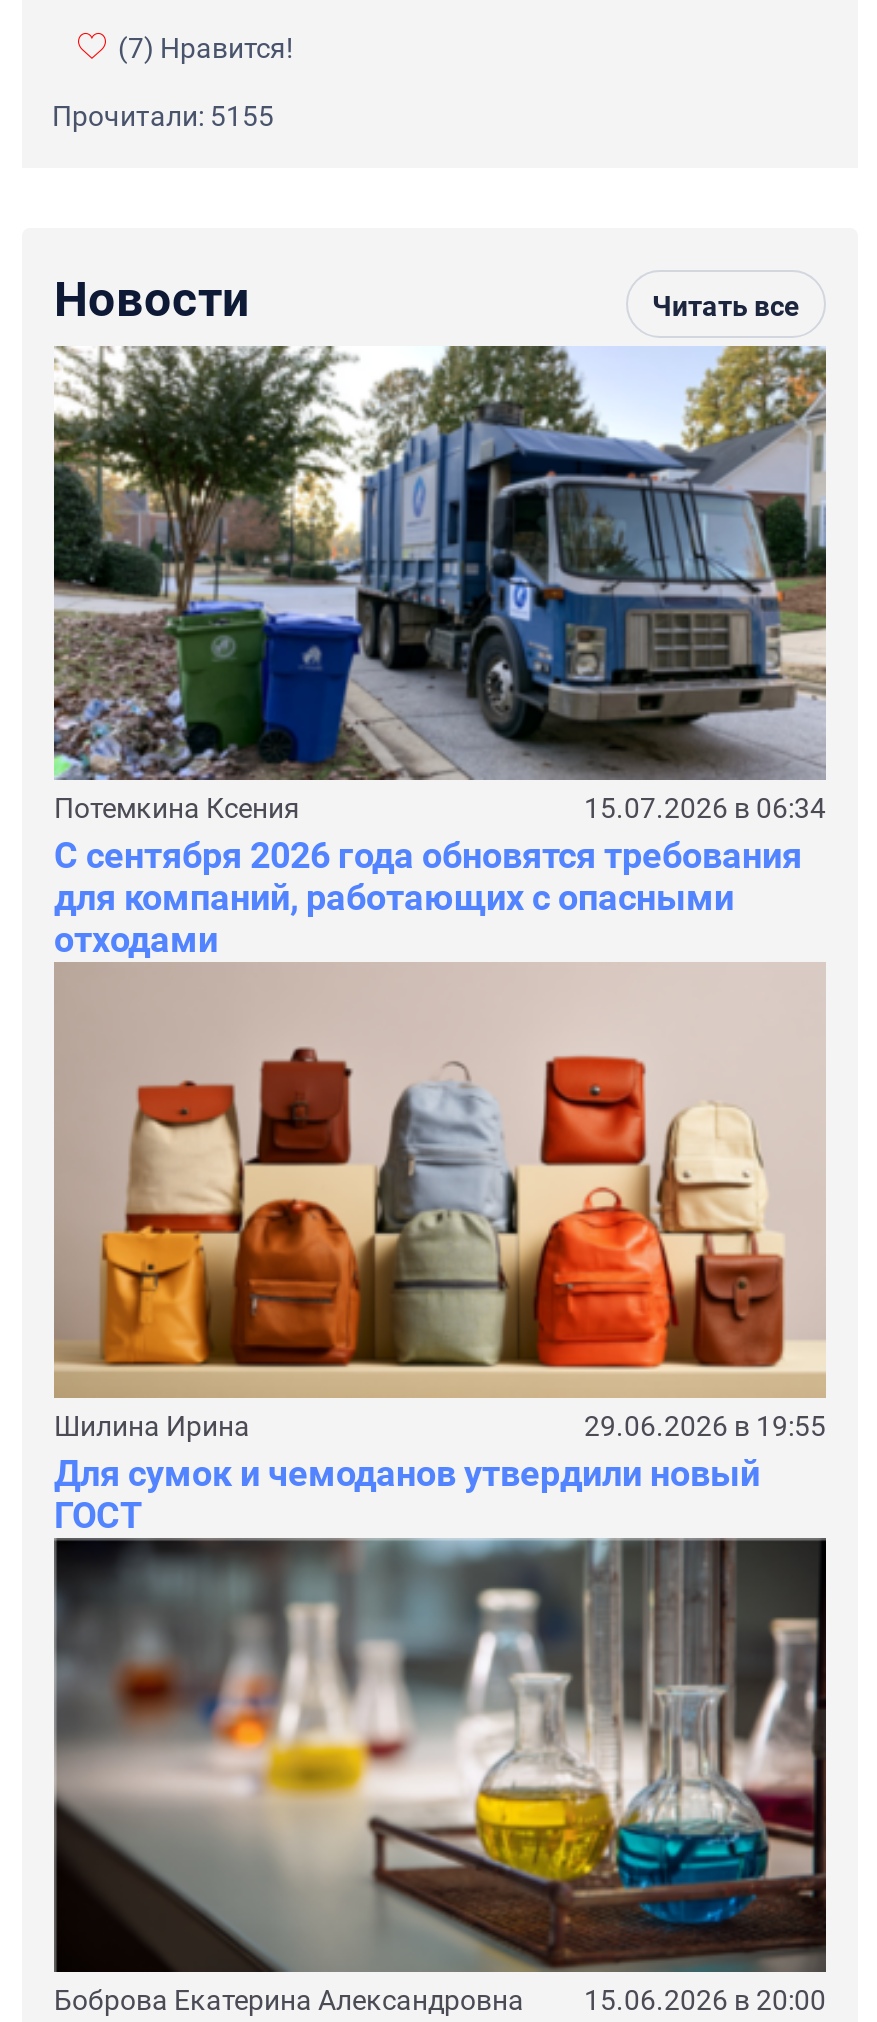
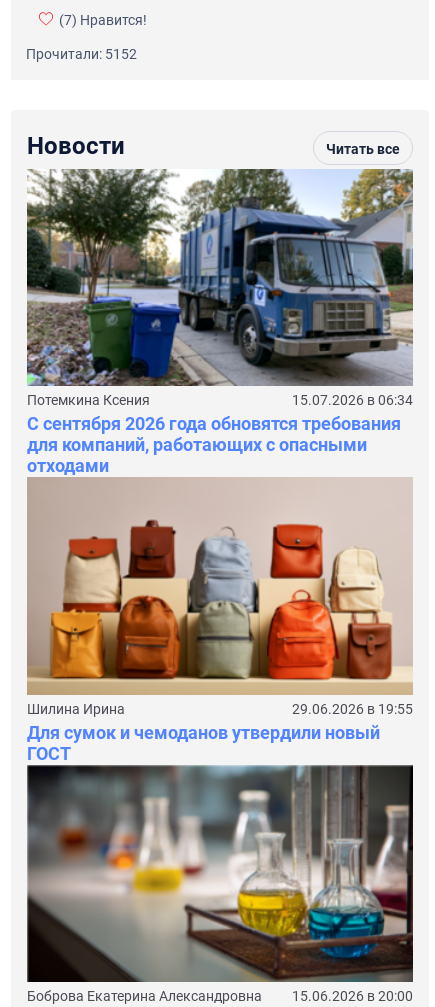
[52,100,274,132] Прочитали: 5155 -> [26,46,137,62] Прочитали: 5152

